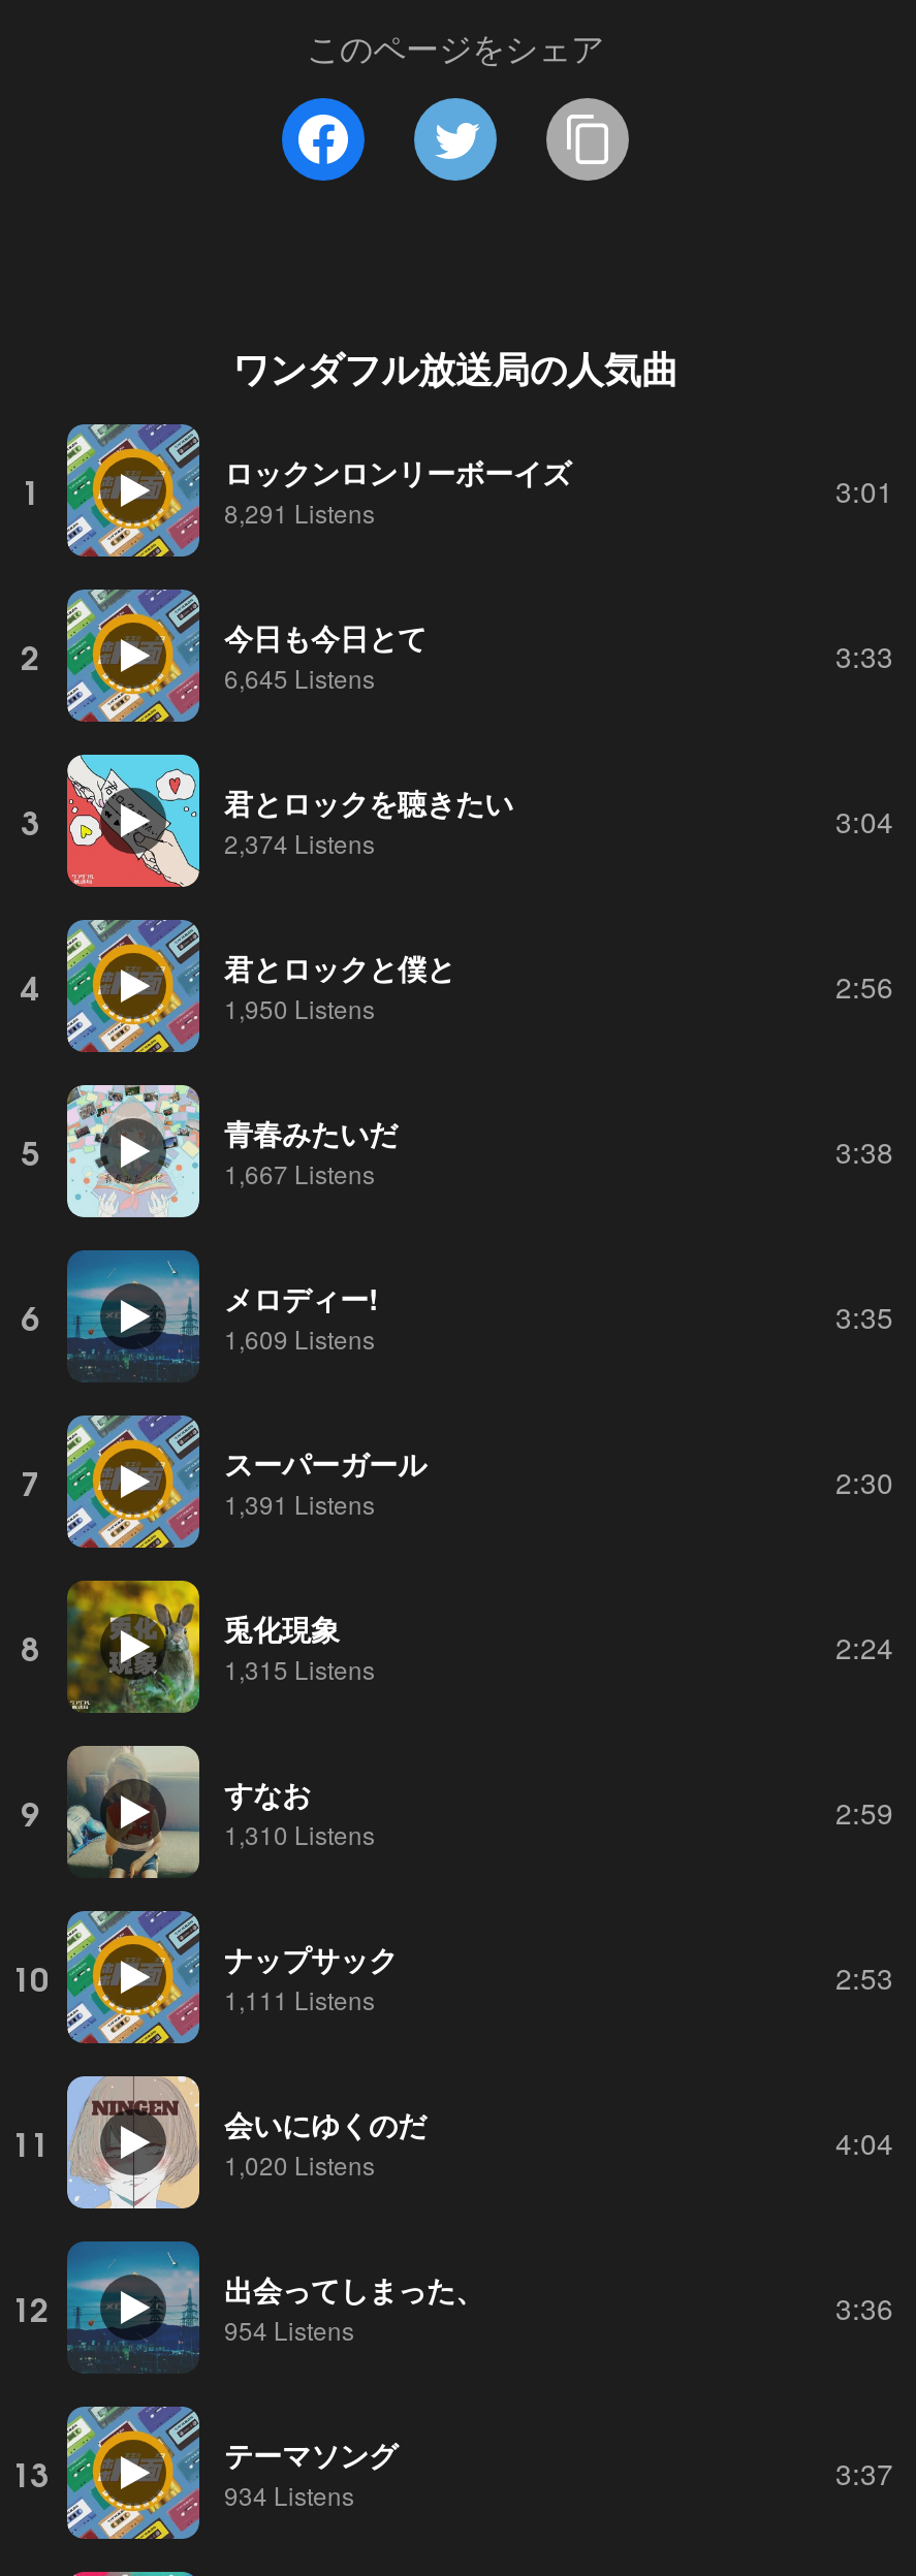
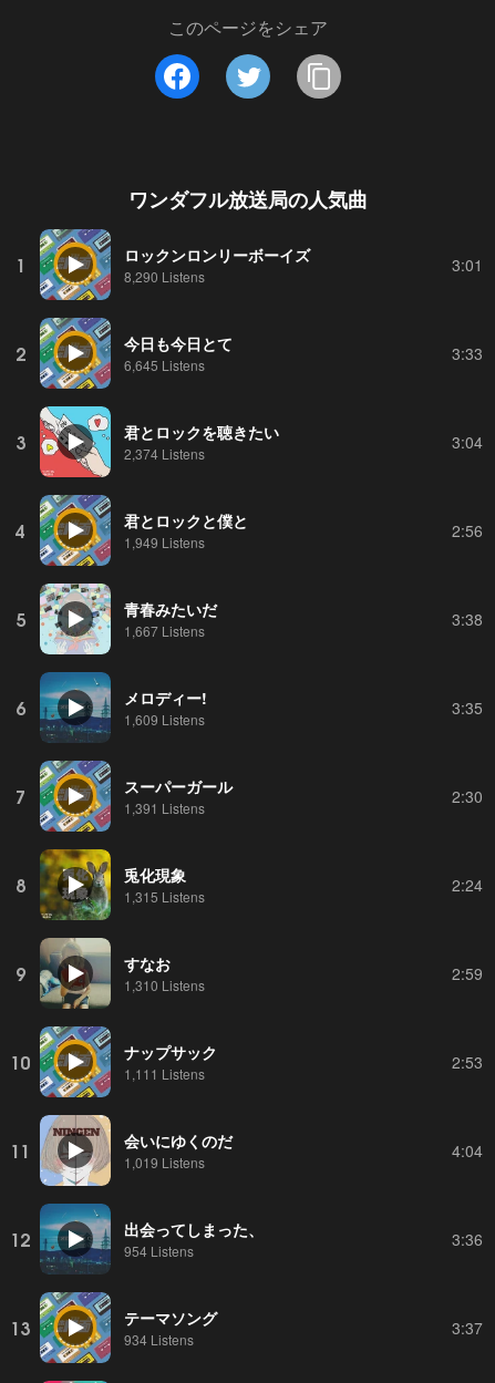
[224,494,375,529] 8,291 Listens -> [124,266,205,285] 8,290 Listens
[224,989,375,1024] 1,950 Listens -> [124,532,205,551] 1,949 Listens
[224,2145,375,2181] 1,020 Listens -> [124,1152,205,1171] 1,019 Listens

